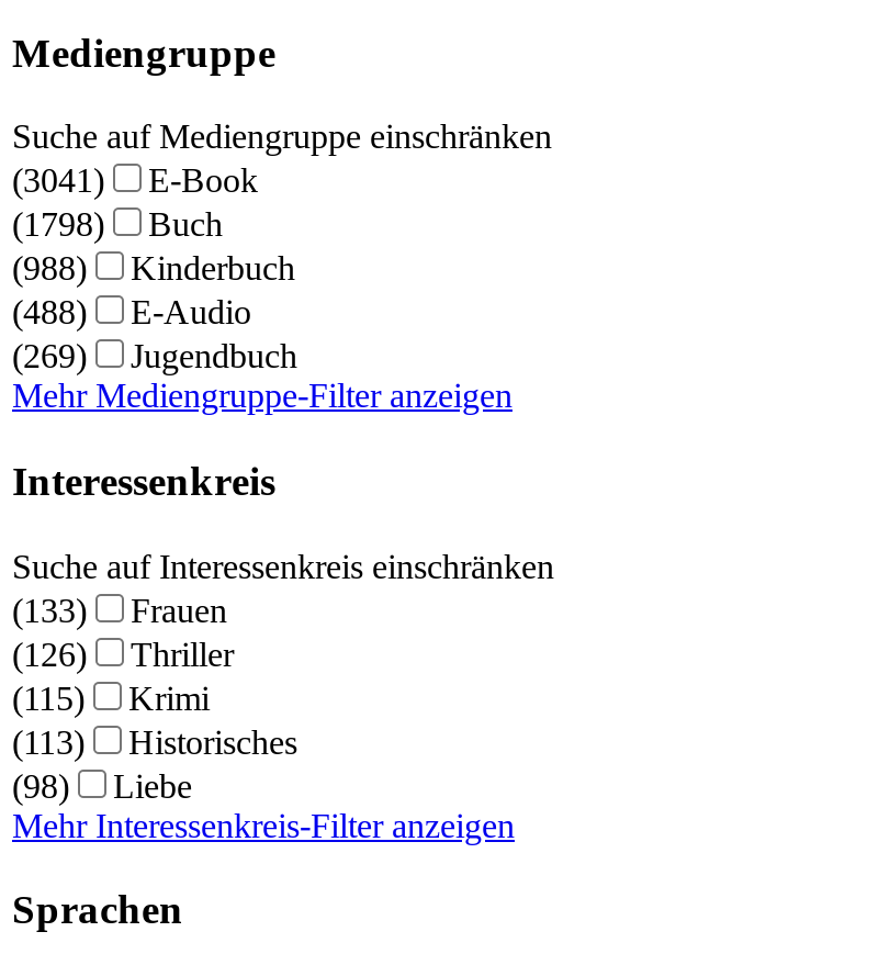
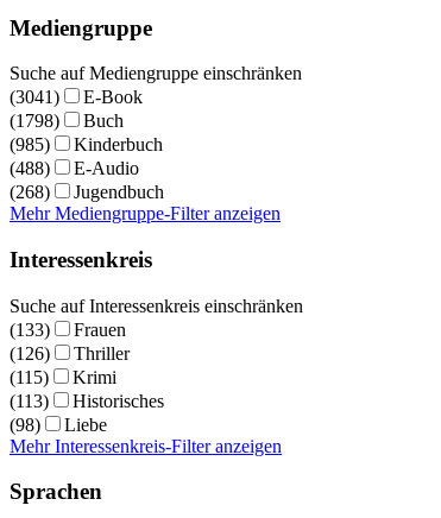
[12,250,295,287] (988) Kinderbuch -> [10,135,163,155] (985) Kinderbuch
[12,338,297,375] (269) Jugendbuch -> [10,182,164,202] (268) Jugendbuch

